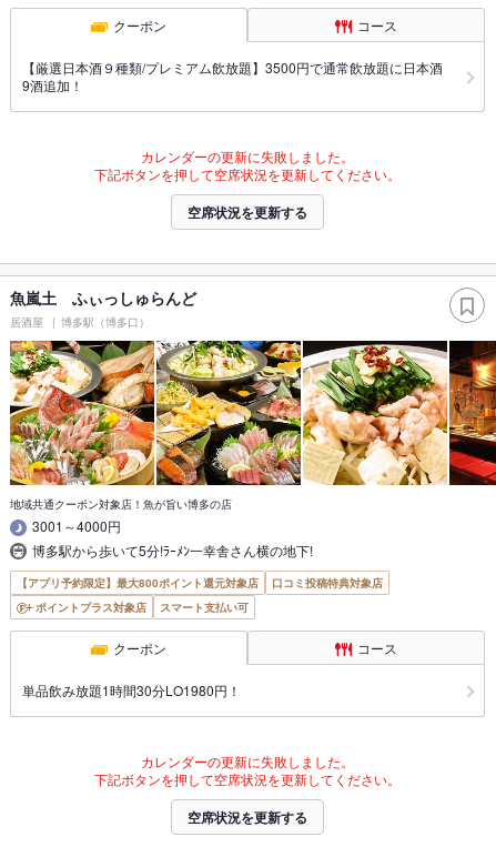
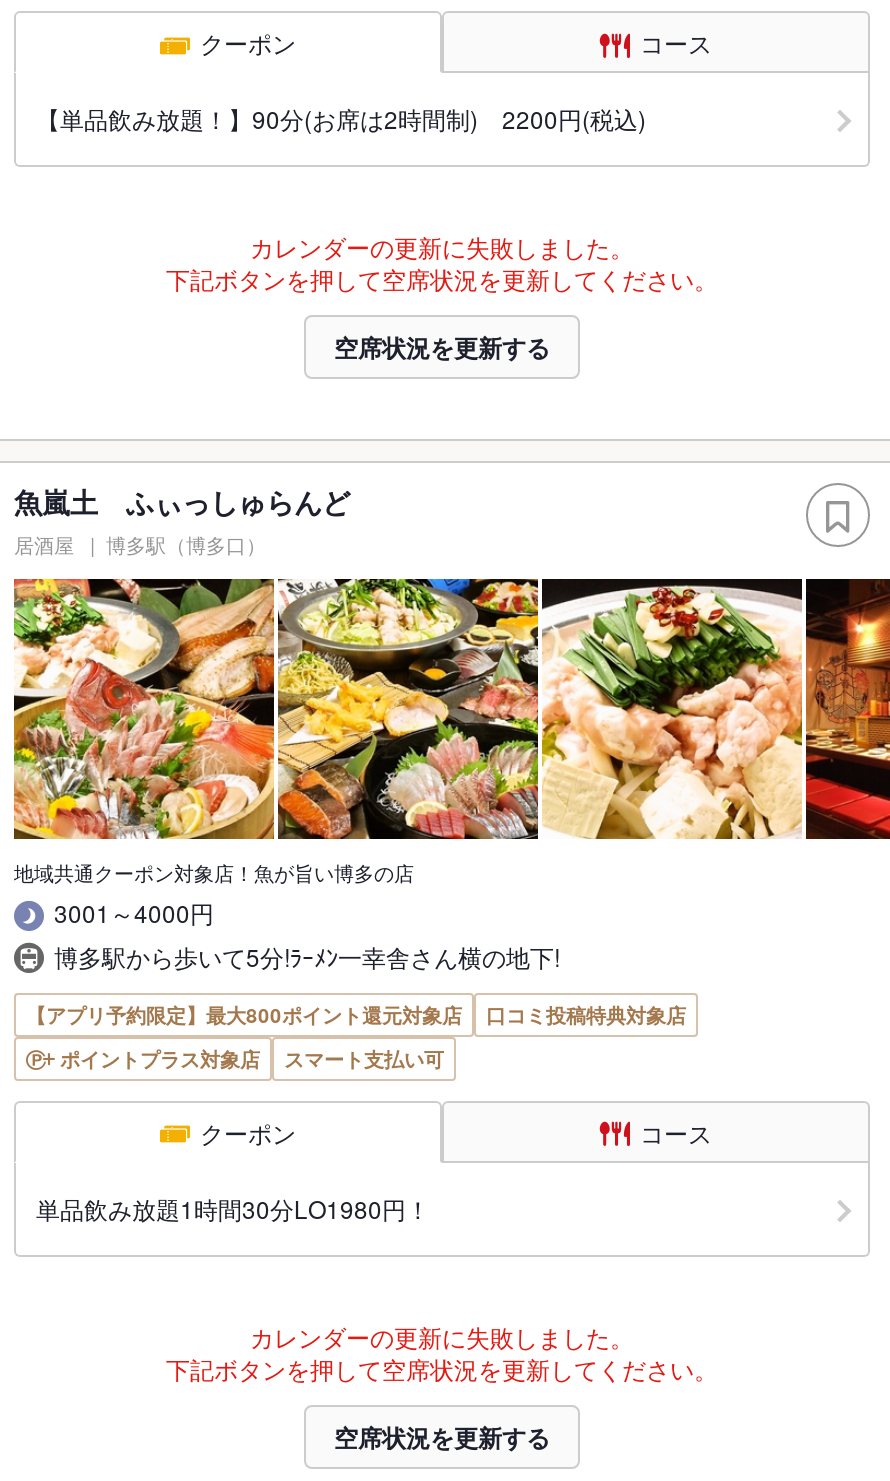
[22,58,443,95] 【厳選日本酒９種類/プレミアム飲放題】3500円で通常飲放題に日本酒 | 9酒追加！ -> [36,101,646,135] 【単品飲み放題！】90分(お席は2時間制) 2200円(税込)

